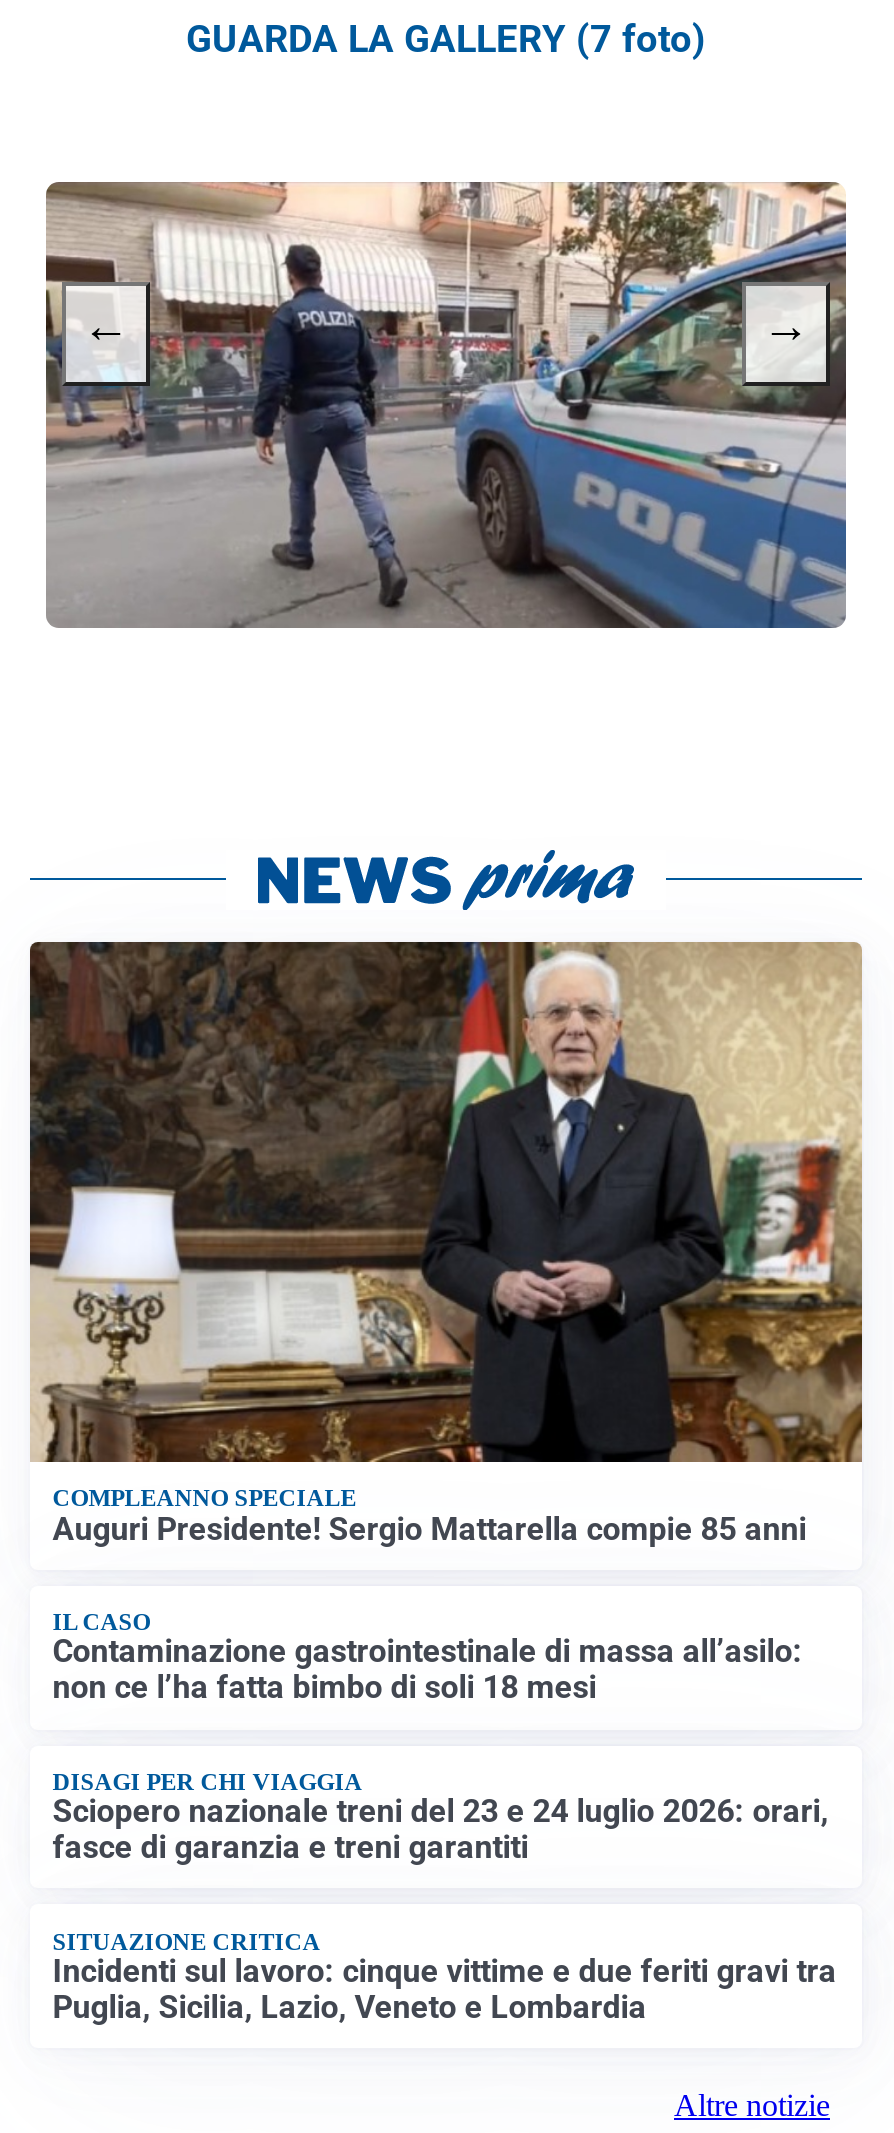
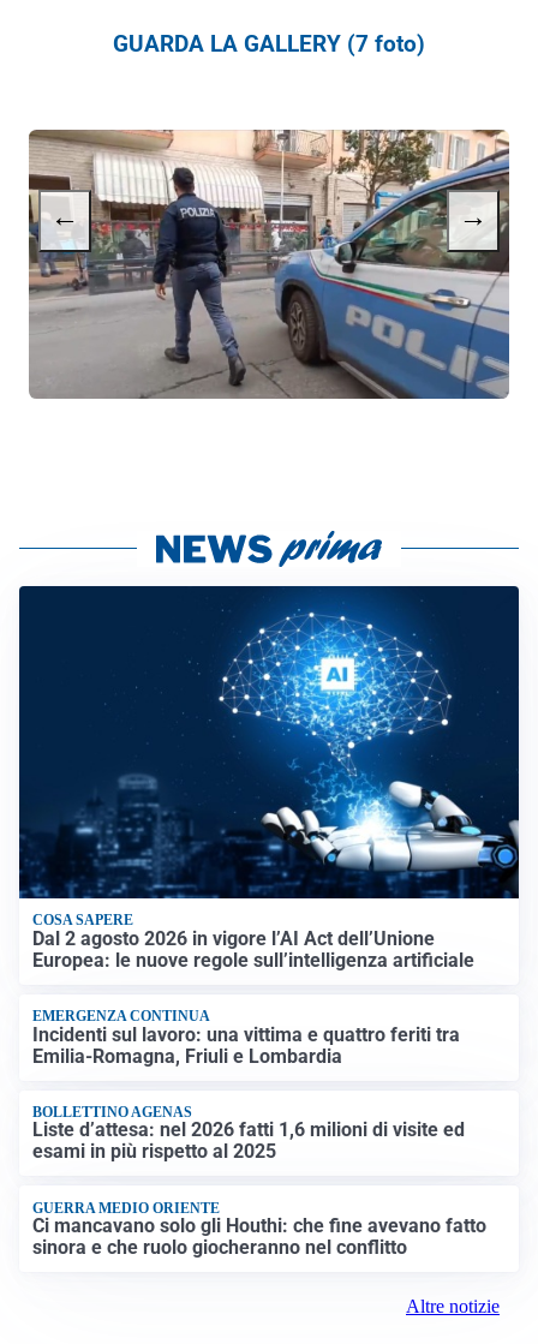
[28,940,864,1548] [image] | COMPLEANNO SPECIALE | Auguri Presidente! Sergio Mattarella compie 85 anni -> [18,585,520,971] [image] | COSA SAPERE | Dal 2 agosto 2026 in vigore l’AI Act dell’Unione | Europea: le nuove regole sull’intelligenza artificiale
[52,1608,802,1707] IL CASO | Contaminazione gastrointestinale di massa all’asilo: | non ce l’ha fatta bimbo di soli 18 mesi -> [33,1008,460,1067] EMERGENZA CONTINUA | Incidenti sul lavoro: una vittima e quattro feriti tra | Emilia-Romagna, Friuli e Lombardia
[52,1768,828,1867] DISAGI PER CHI VIAGGIA | Sciopero nazionale treni del 23 e 24 luglio 2026: orari, | fasce di garanzia e treni garantiti -> [33,1104,465,1163] BOLLETTINO AGENAS | Liste d’attesa: nel 2026 fatti 1,6 milioni di visite ed | esami in più rispetto al 2025
[52,1927,836,2026] SITUAZIONE CRITICA | Incidenti sul lavoro: cinque vittime e due feriti gravi tra | Puglia, Sicilia, Lazio, Veneto e Lombardia -> [33,1199,487,1259] GUERRA MEDIO ORIENTE | Ci mancavano solo gli Houthi: che fine avevano fatto | sinora e che ruolo giocheranno nel conflitto

